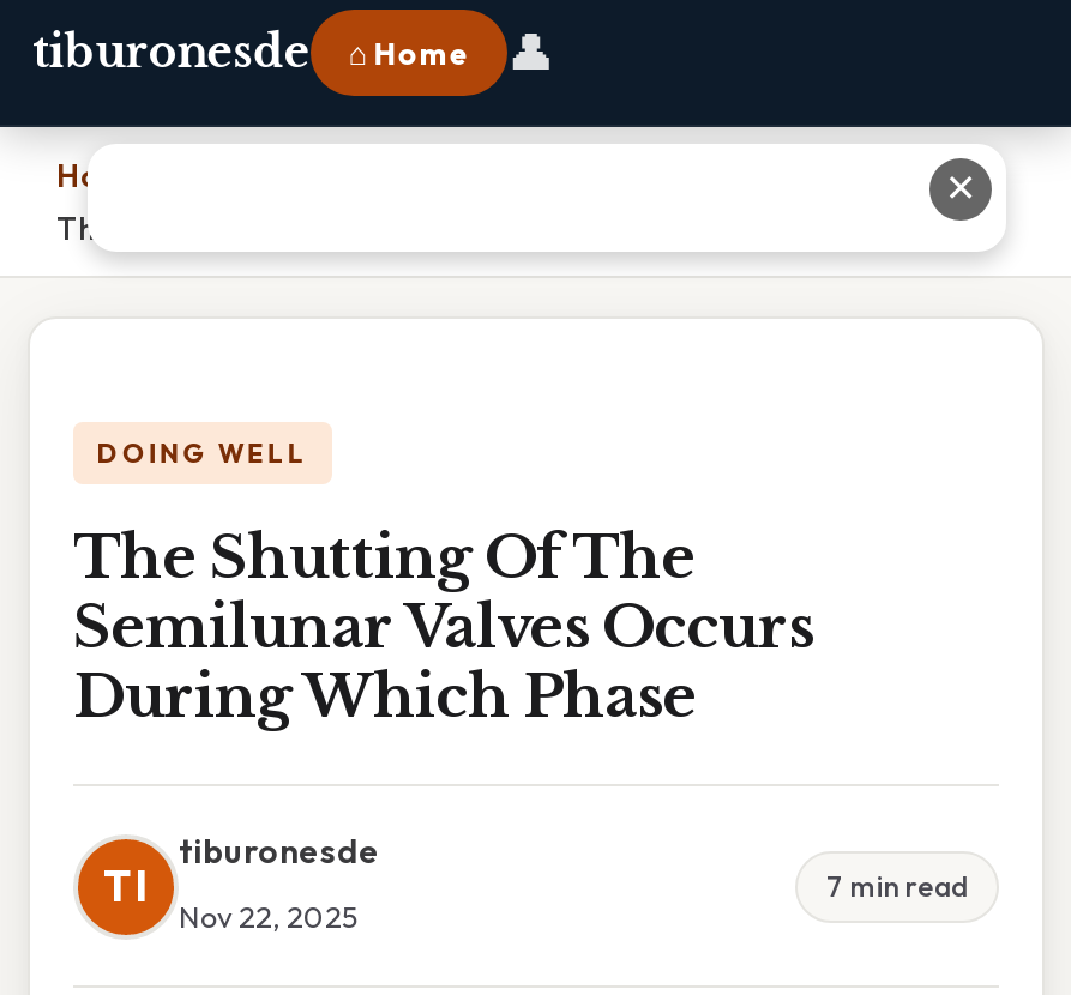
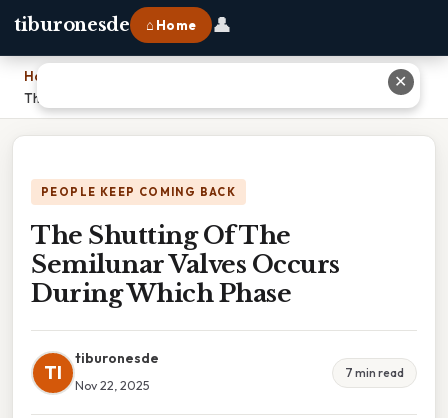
[97,436,308,470] DOING WELL -> [41,185,236,199] PEOPLE KEEP COMING BACK

